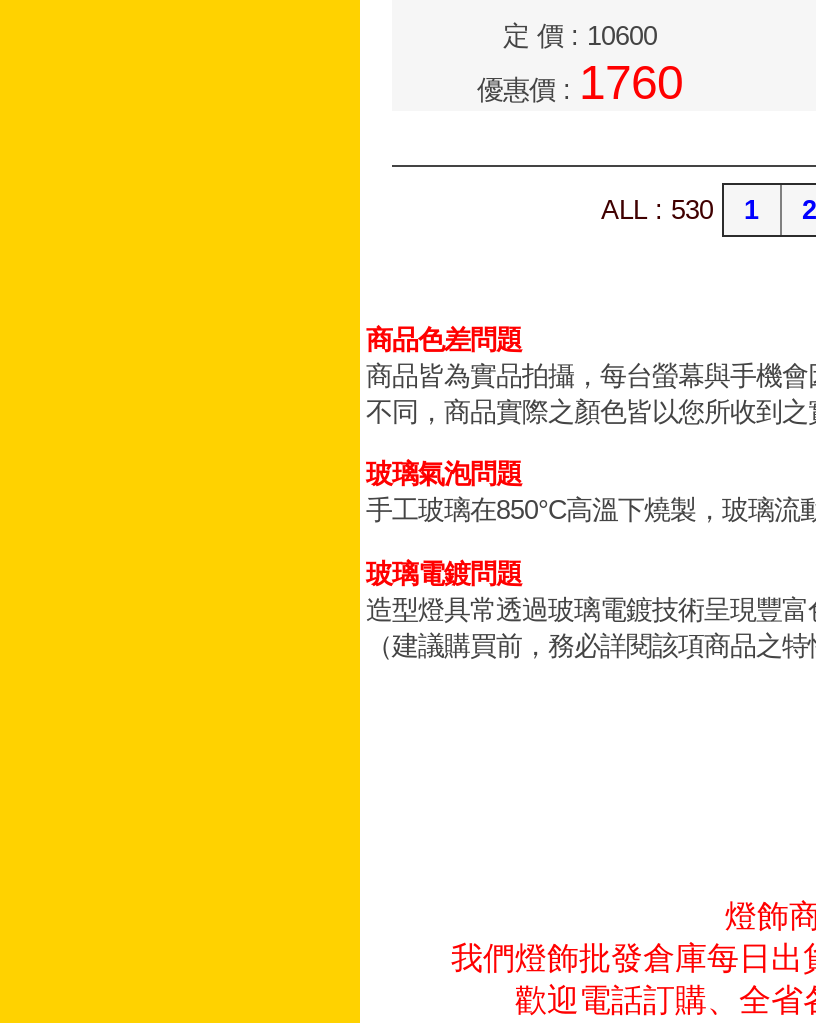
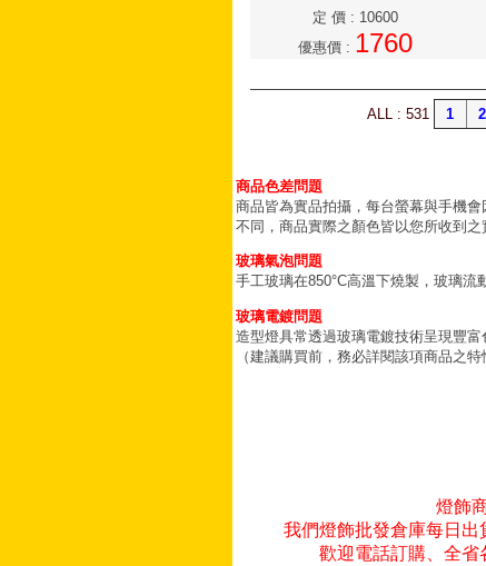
[601,196,816,226] ALL : 530 1 2 -> [366,106,486,123] ALL : 531 1 2

